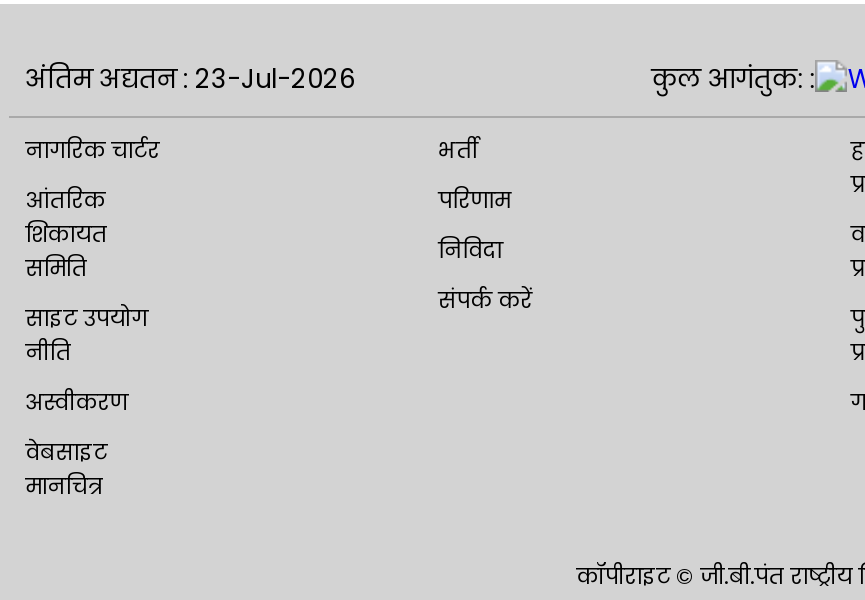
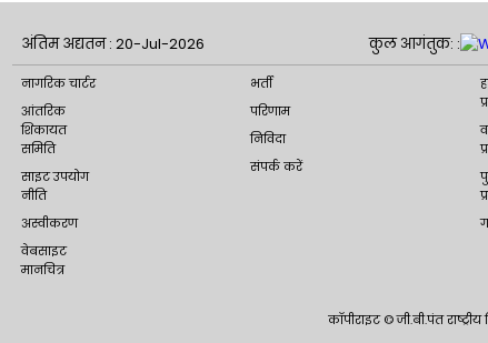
[25,59,355,97] अंतिम अद्यतन : 23-Jul-2026 -> [21,33,205,54] अंतिम अद्यतन : 20-Jul-2026

